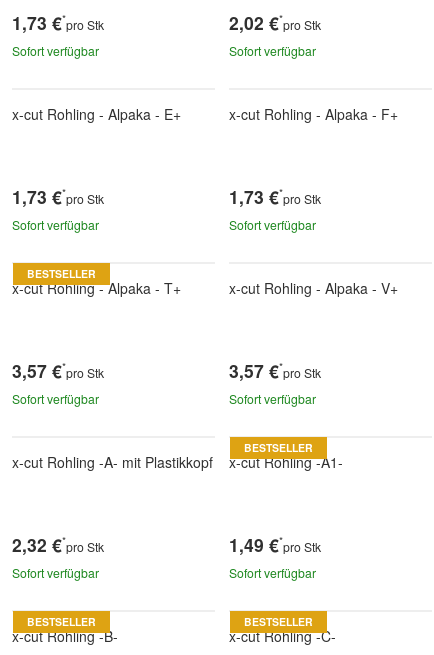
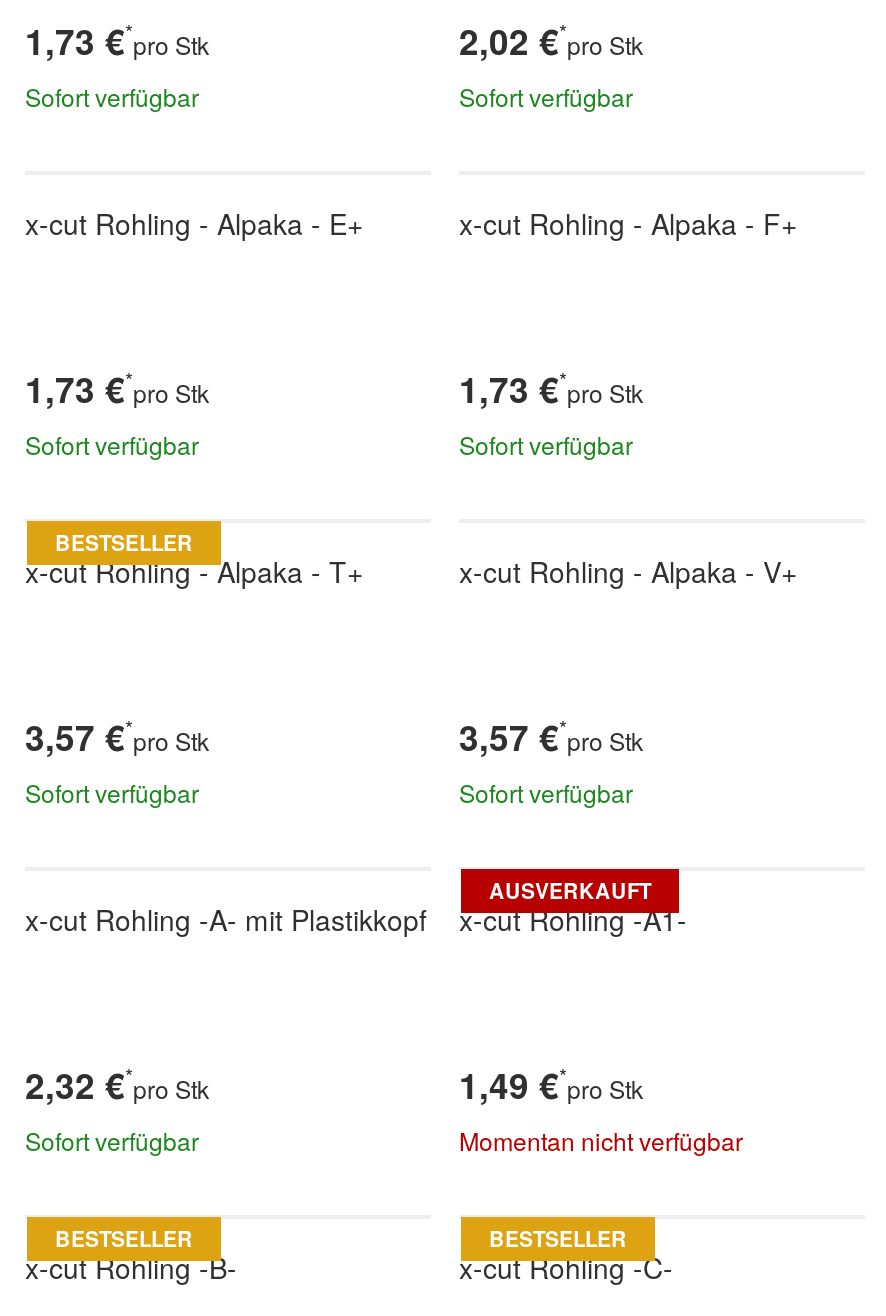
[244,440,313,455] BESTSELLER -> [489,875,651,905] AUSVERKAUFT
[229,564,316,581] Sofort verfügbar -> [459,1122,743,1156] Momentan nicht verfügbar

